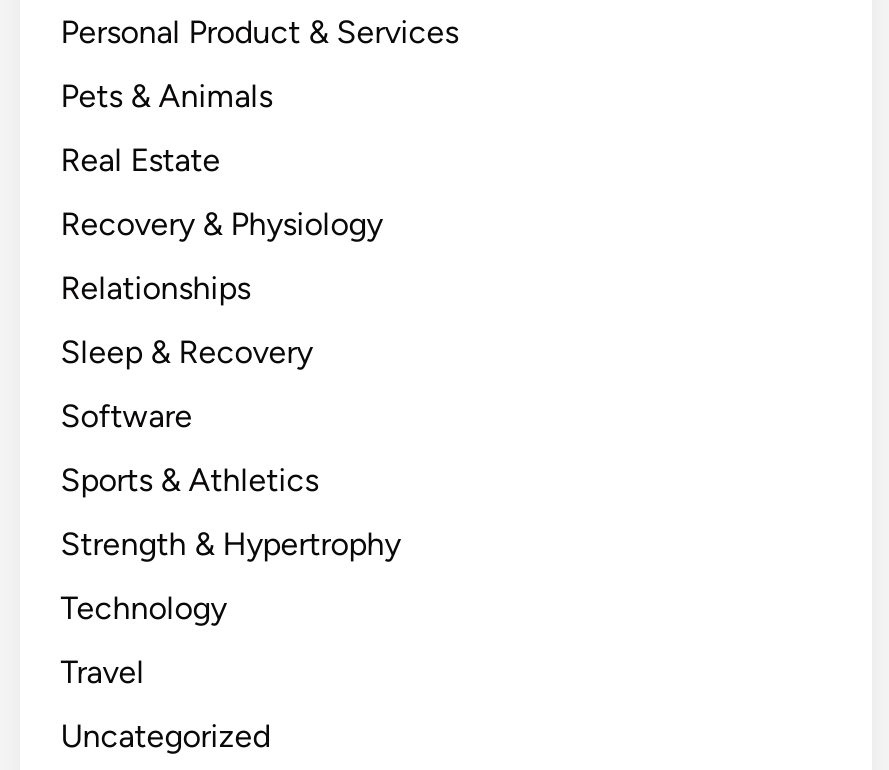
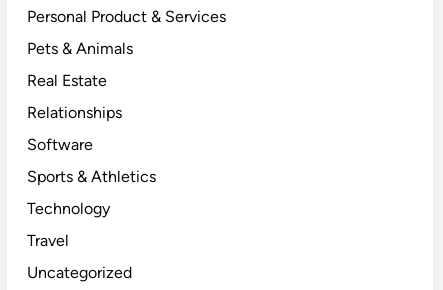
[60,206,382,244] Recovery & Physiology -> none
[60,334,312,372] Sleep & Recovery -> none
[60,526,400,564] Strength & Hypertrophy -> none

